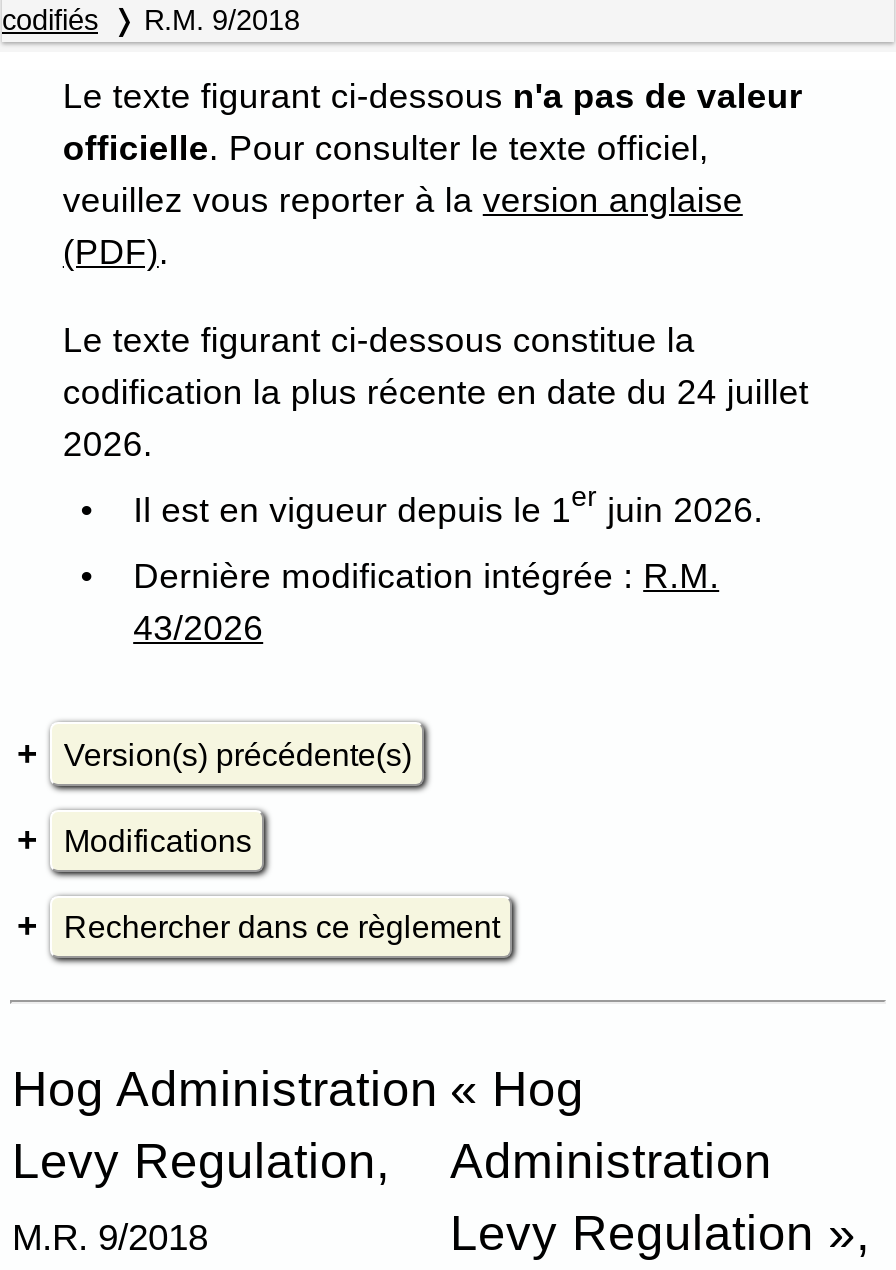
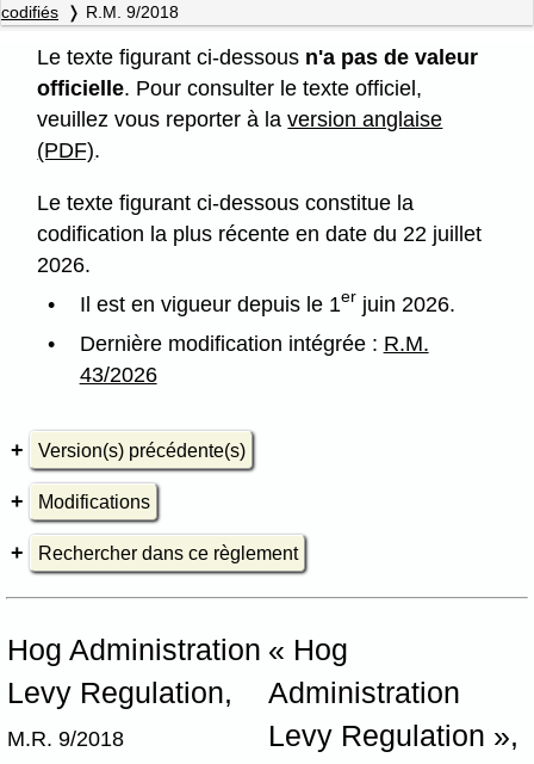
[63,371,809,411] codification la plus récente en date du 24 juillet -> [37,222,482,245] codification la plus récente en date du 22 juillet

